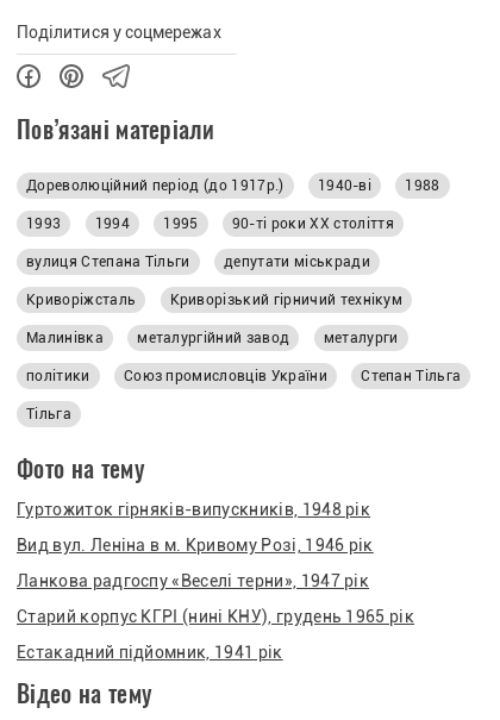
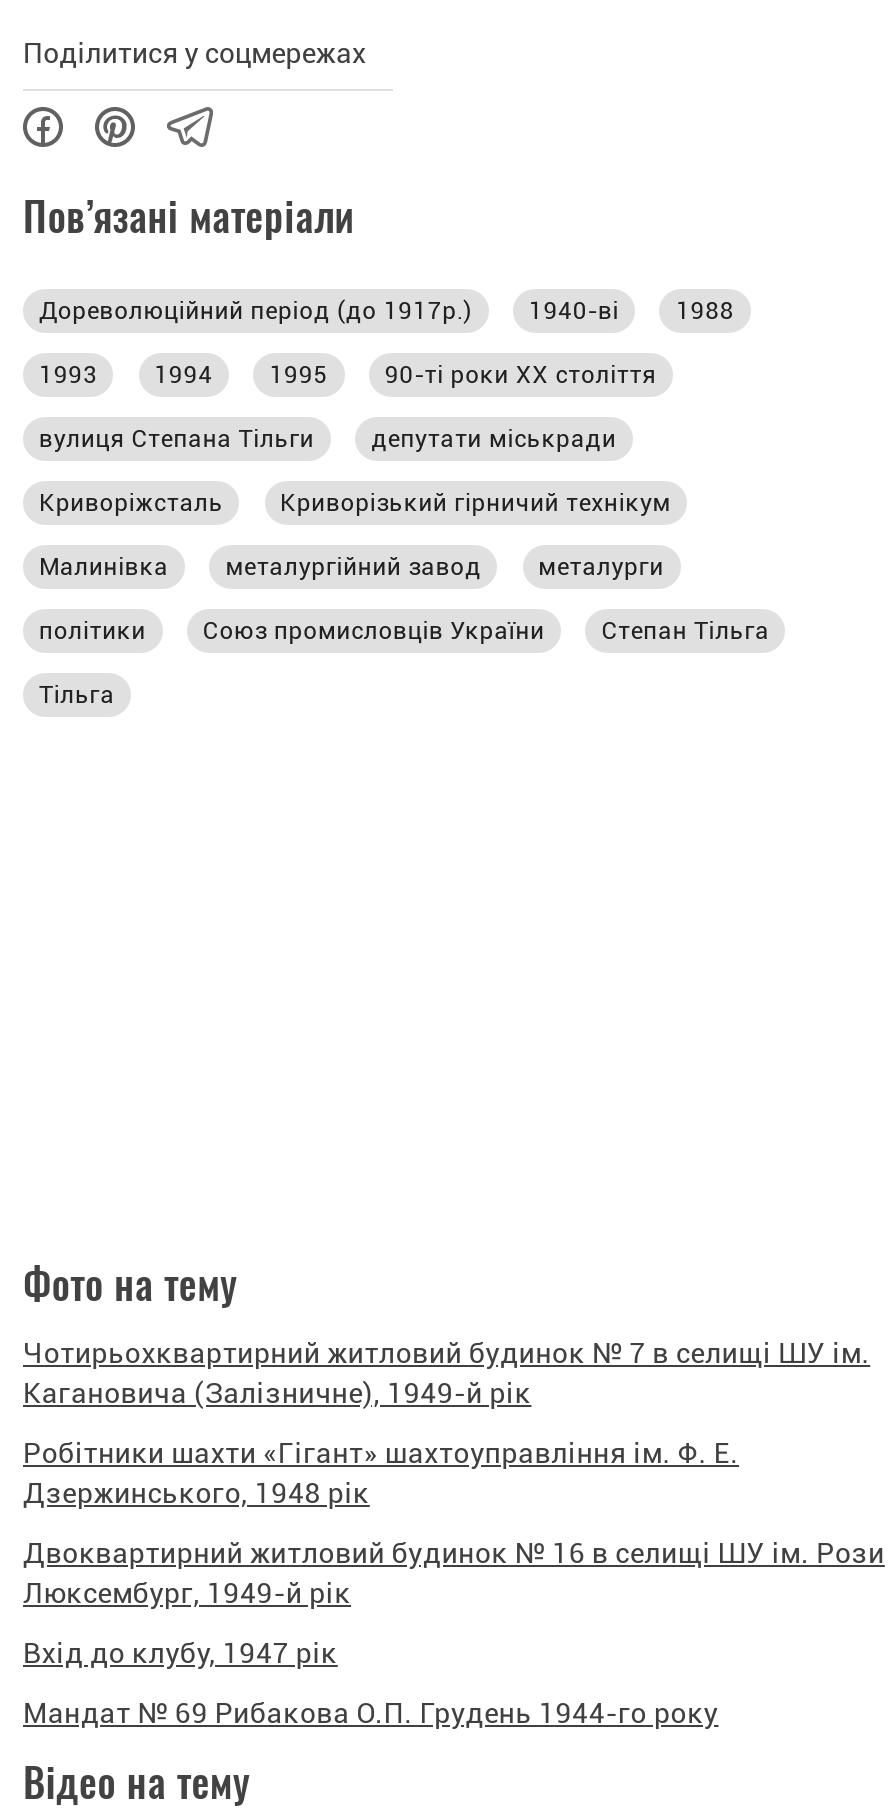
[17,500,370,519] Гуртожиток гірняків-випускників, 1948 рік -> [23,1337,870,1409] Чотирьохквартирний житловий будинок № 7 в селищі ШУ ім. | Кагановича (Залізничне), 1949-й рік
[17,536,374,555] Вид вул. Леніна в м. Кривому Розі, 1946 рік -> [23,1437,739,1509] Робітники шахти «Гігант» шахтоуправління ім. Ф. Е. | Дзержинського, 1948 рік
[17,571,369,590] Ланкова радгоспу «Веселі терни», 1947 рік -> [23,1537,885,1609] Двоквартирний житловий будинок № 16 в селищі ШУ ім. Рози | Люксембург, 1949-й рік
[17,607,414,626] Старий корпус КГРІ (нині КНУ), грудень 1965 рік -> [23,1637,338,1669] Вхід до клубу, 1947 рік
[17,643,283,662] Естакадний підйомник, 1941 рік -> [23,1697,718,1729] Мандат № 69 Рибакова О.П. Грудень 1944-го року

